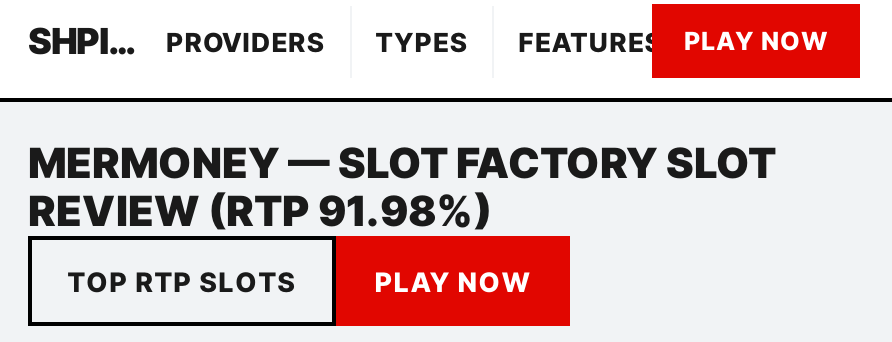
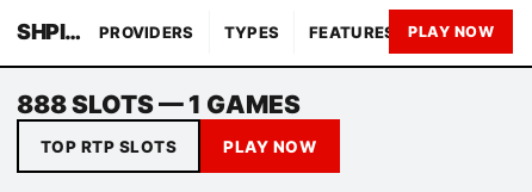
[28,138,776,236] MERMONEY — SLOT FACTORY SLOT | REVIEW (RTP 91.98%) -> [17,90,301,119] 888 SLOTS — 1 GAMES

